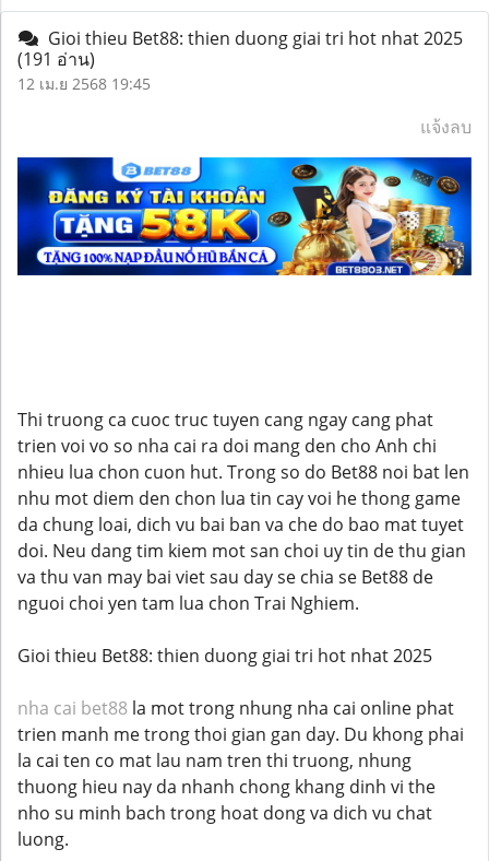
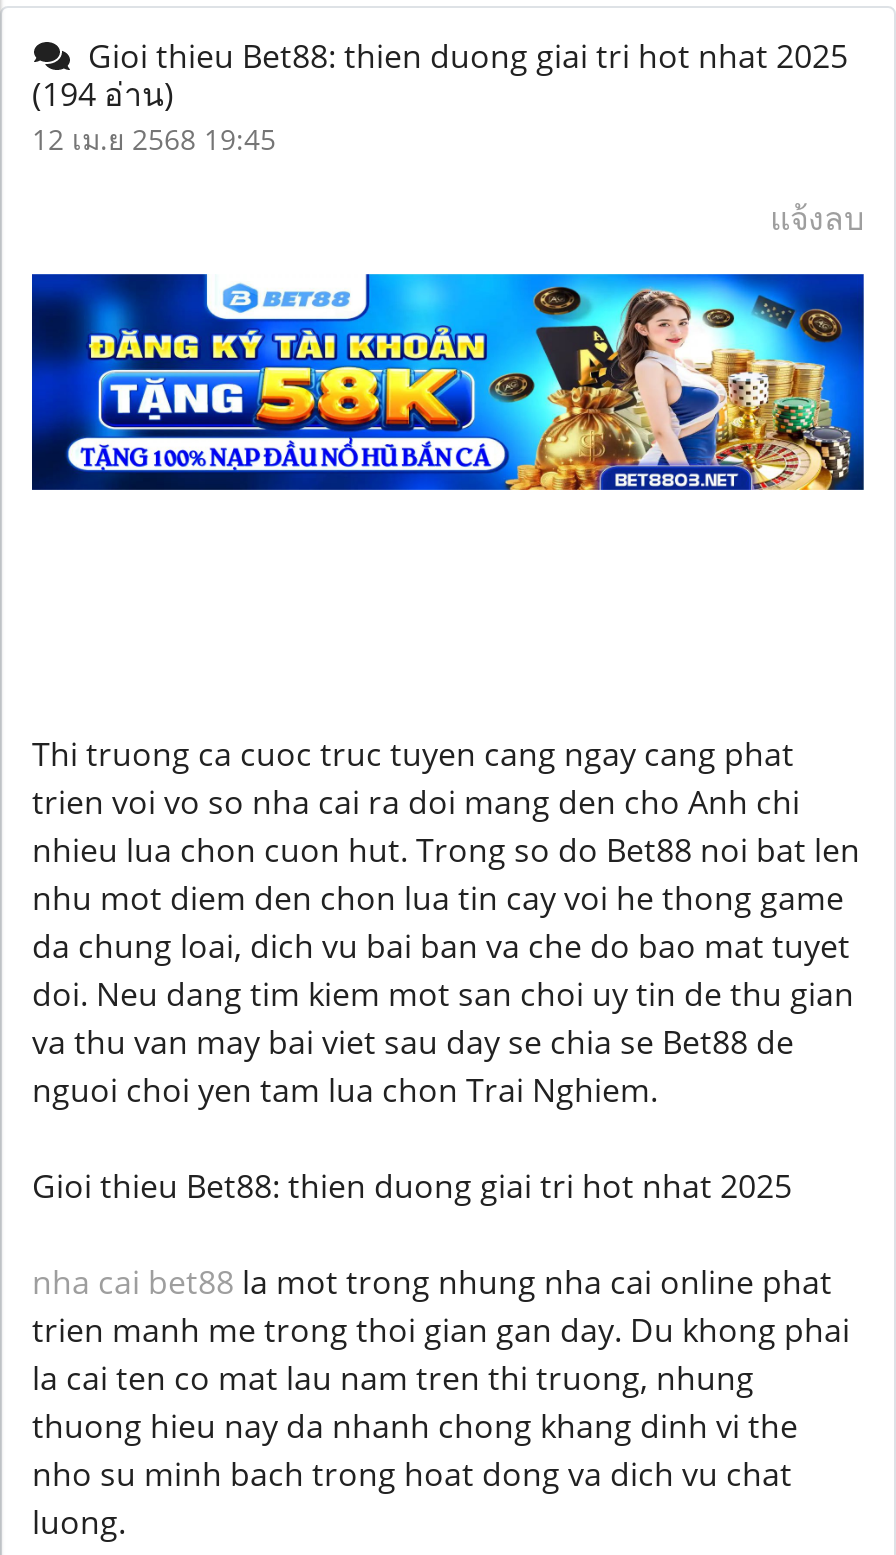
[17,47,95,71] (191 อ่าน) -> [32,72,174,116] (194 อ่าน)

